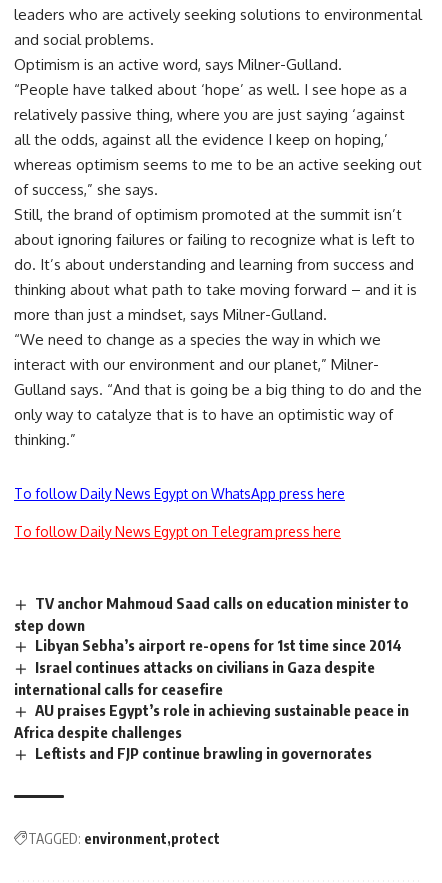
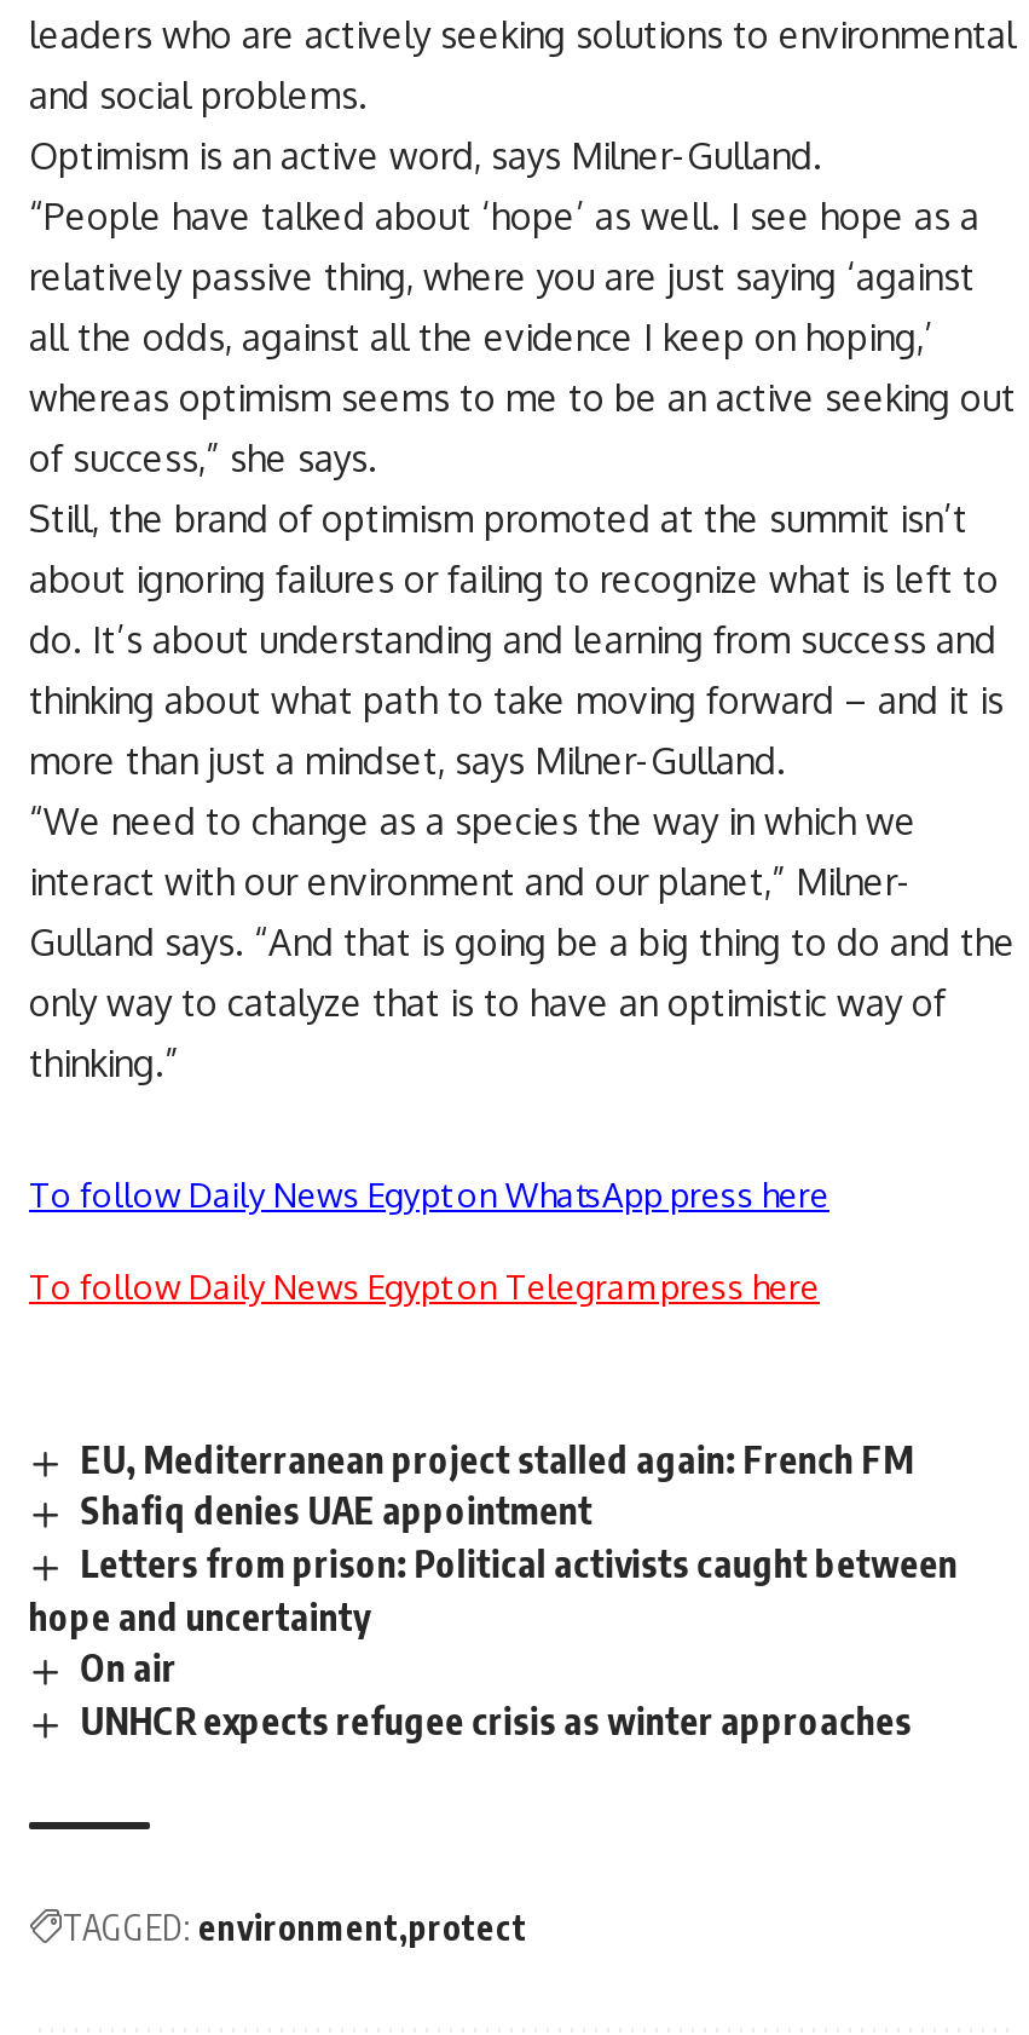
[14,594,409,762] TV anchor Mahmoud Saad calls on education minister to | step down | Libyan Sebha’s airport re-opens for 1st time since 2014 | Israel continues attacks on civilians in Gaza despite | international calls for ceasefire | AU praises Egypt’s role in achieving sustainable peace in | Africa despite challenges | Leftists and FJP continue brawling in governorates -> [29,1436,958,1743] EU, Mediterranean project stalled again: French FM | Shafiq denies UAE appointment | Letters from prison: Political activists caught between | hope and uncertainty | On air | UNHCR expects refugee crisis as winter approaches

